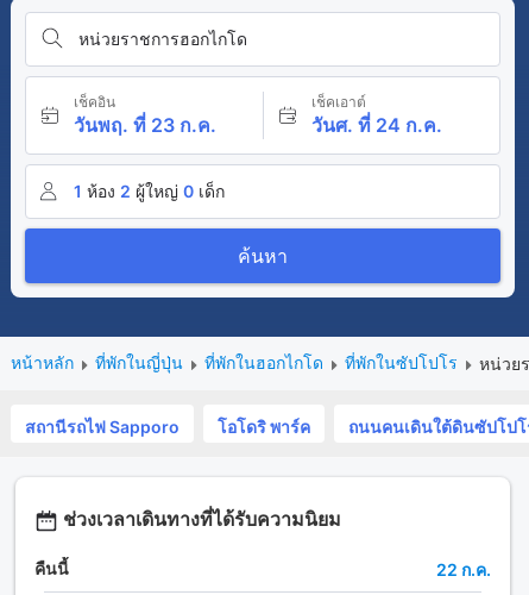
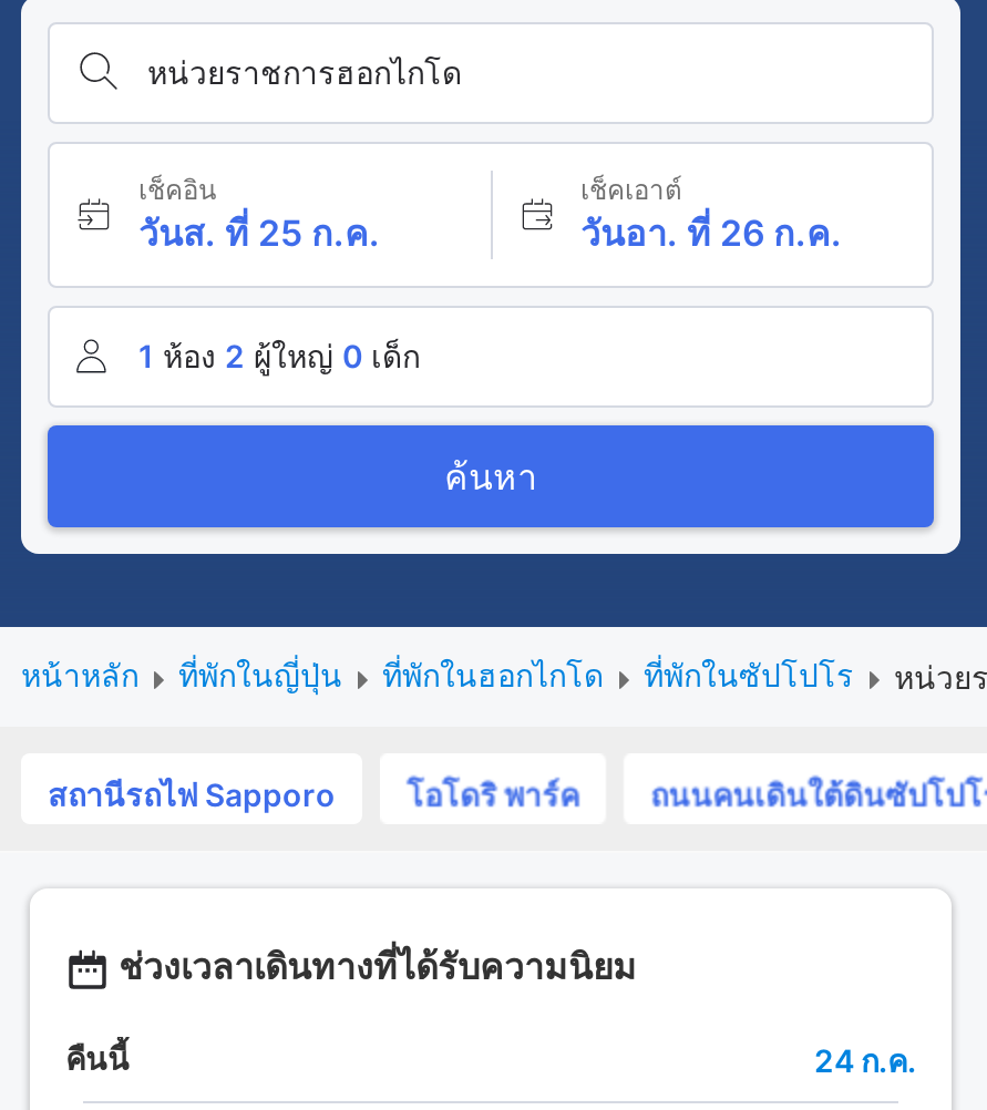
[74,113,216,137] วันพฤ. ที่ 23 ก.ค. -> [138,210,380,255] วันส. ที่ 25 ก.ค.
[311,113,442,137] วันศ. ที่ 24 ก.ค. -> [580,210,842,255] วันอา. ที่ 26 ก.ค.
[436,559,491,579] 22 ก.ค. -> [814,1040,916,1078] 24 ก.ค.

